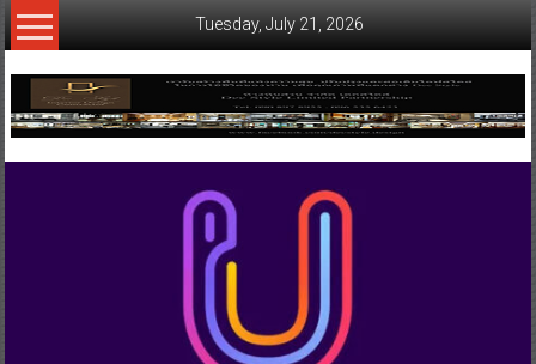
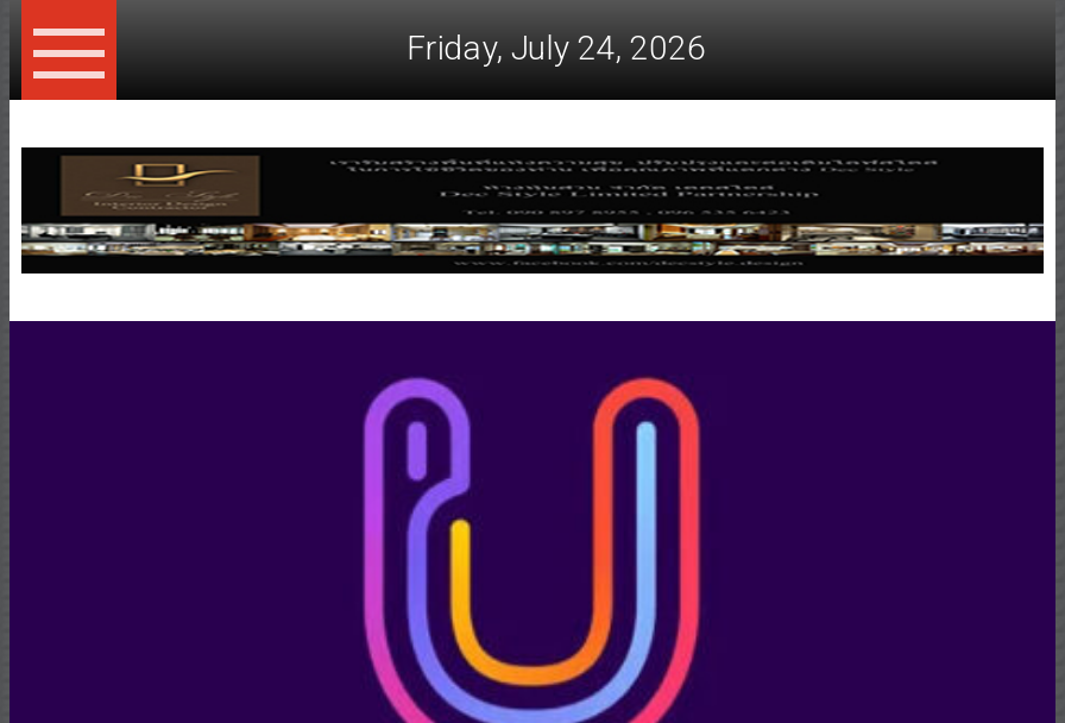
[195,14,364,34] Tuesday, July 21, 2026 -> [406,29,706,67] Friday, July 24, 2026

